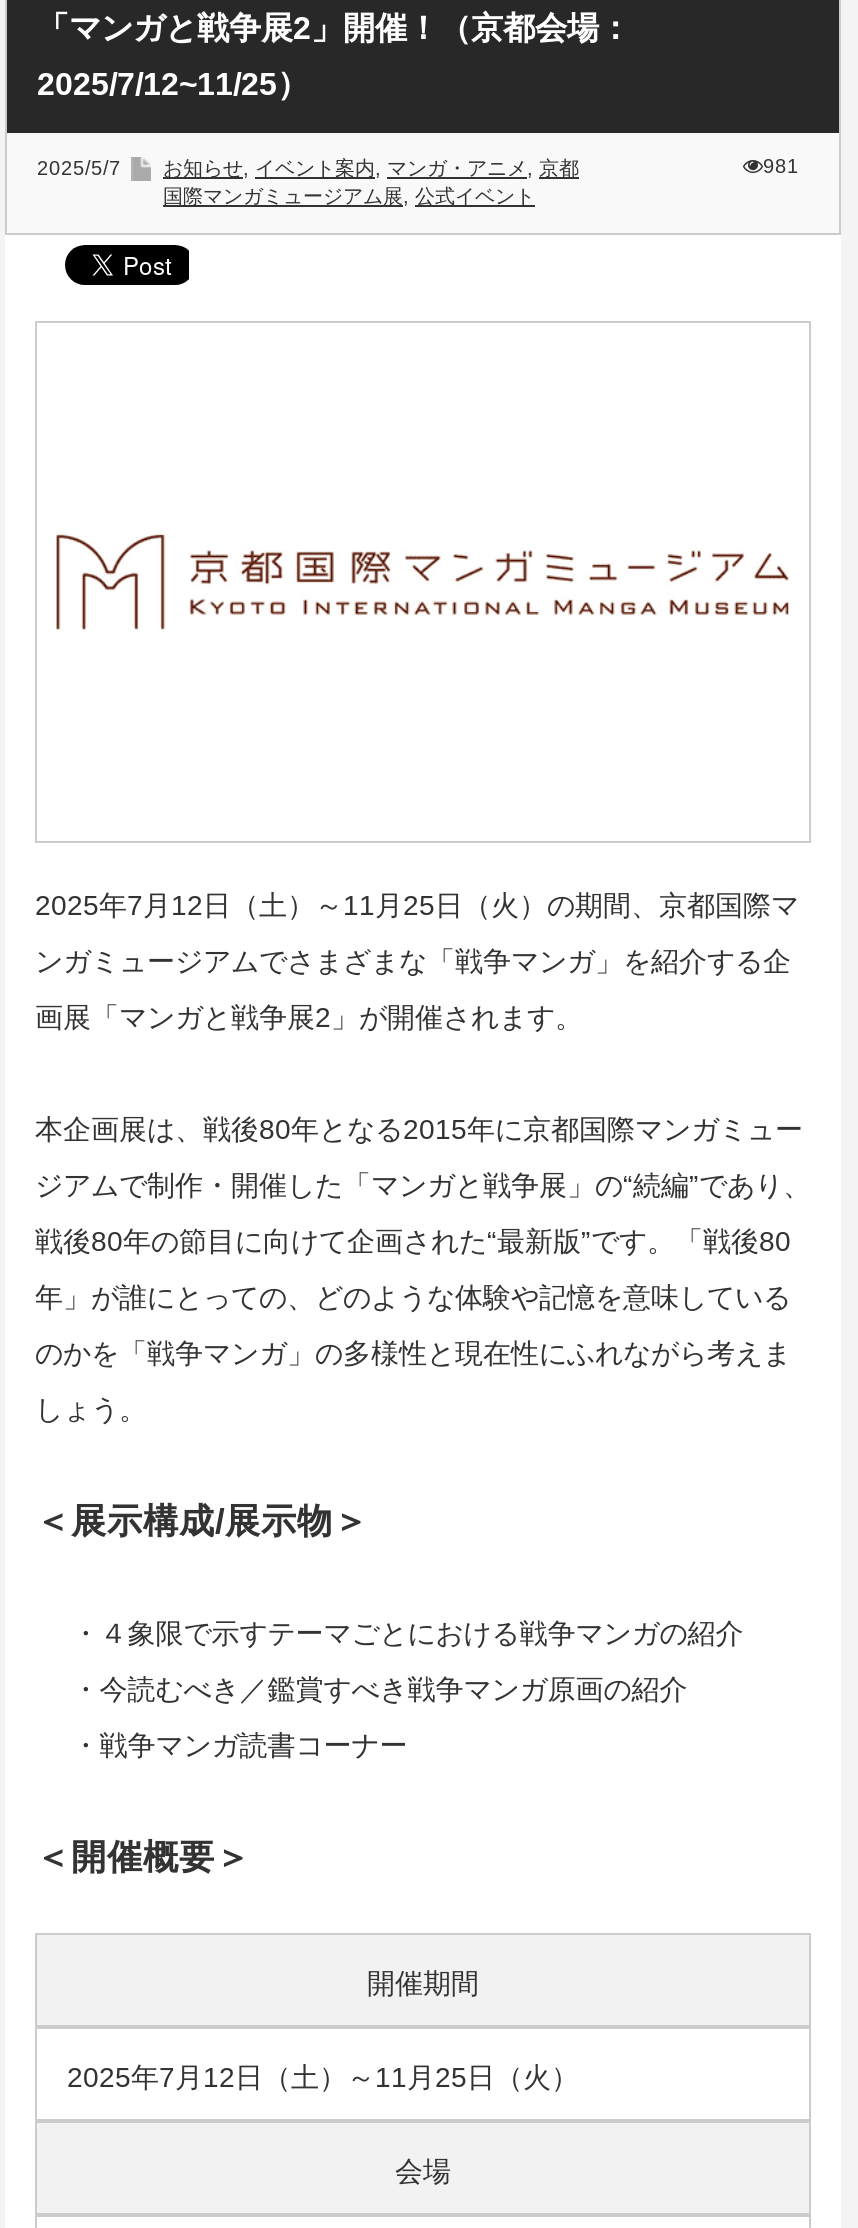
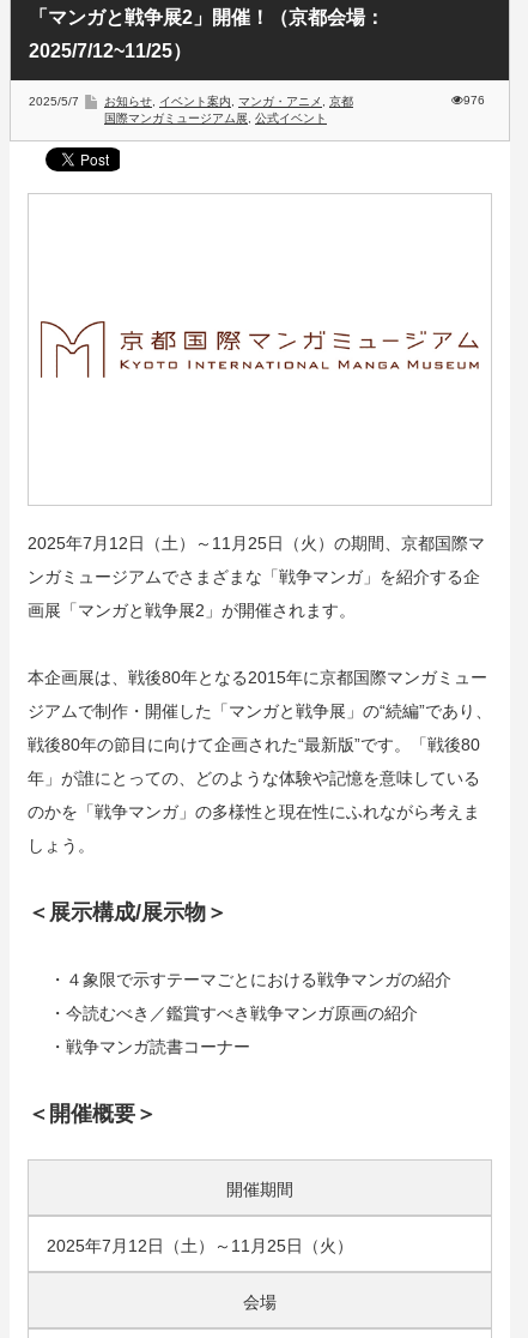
[763,155,799,177] 981 -> [463,94,485,107] 976

